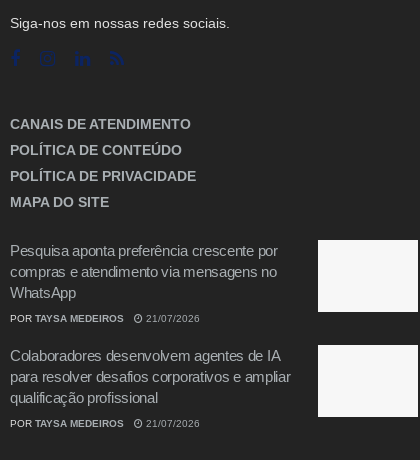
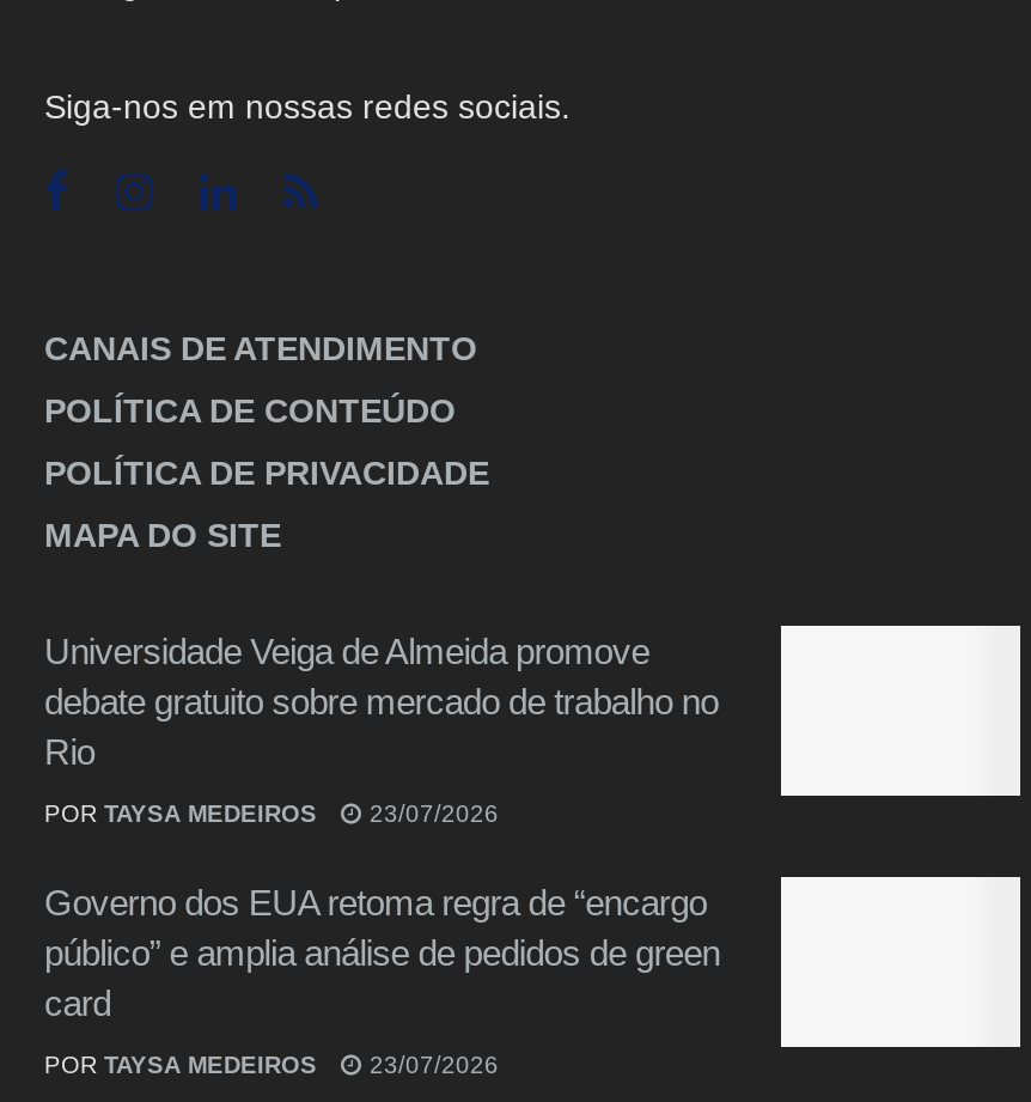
[10,242,278,301] Pesquisa aponta preferência crescente por | compras e atendimento via mensagens no | WhatsApp -> [44,630,718,771] Universidade Veiga de Almeida promove | debate gratuito sobre mercado de trabalho no | Rio
[10,313,200,324] POR TAYSA MEDEIROS 21/07/2026 -> [44,800,499,826] POR TAYSA MEDEIROS 23/07/2026
[10,347,290,406] Colaboradores desenvolvem agentes de IA | para resolver desafios corporativos e ampliar | qualificação profissional -> [44,881,720,1022] Governo dos EUA retoma regra de “encargo | público” e amplia análise de pedidos de green | card
[10,418,200,429] POR TAYSA MEDEIROS 21/07/2026 -> [44,1051,499,1077] POR TAYSA MEDEIROS 23/07/2026

